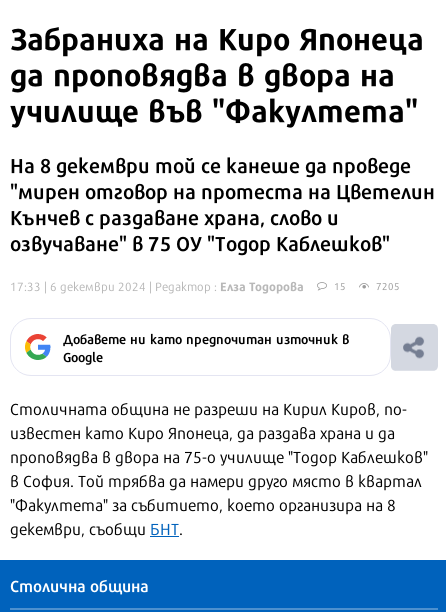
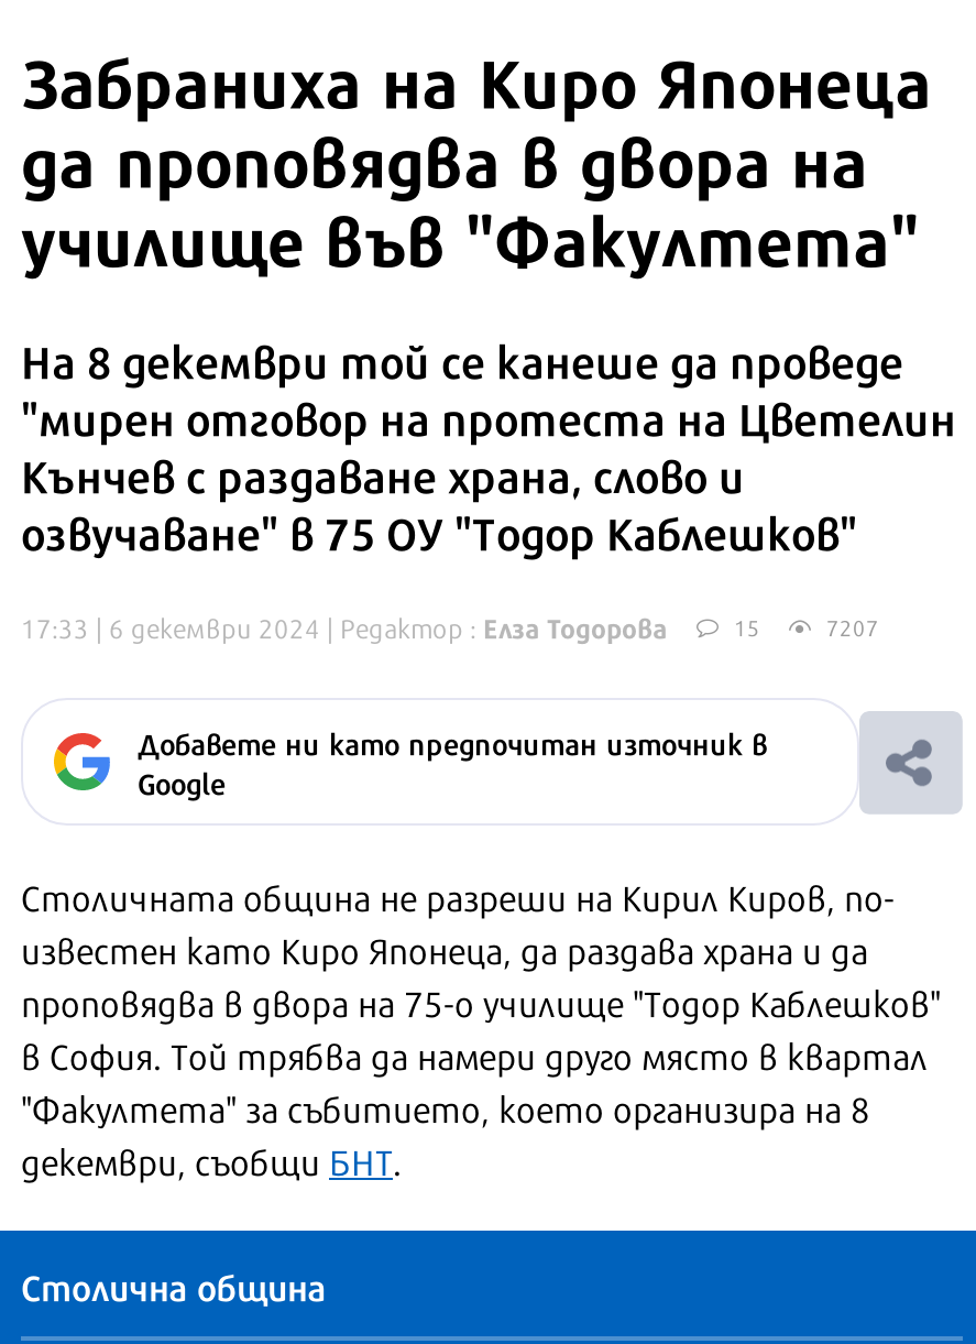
[376,278,400,293] 7205 -> [826,610,879,643] 7207

